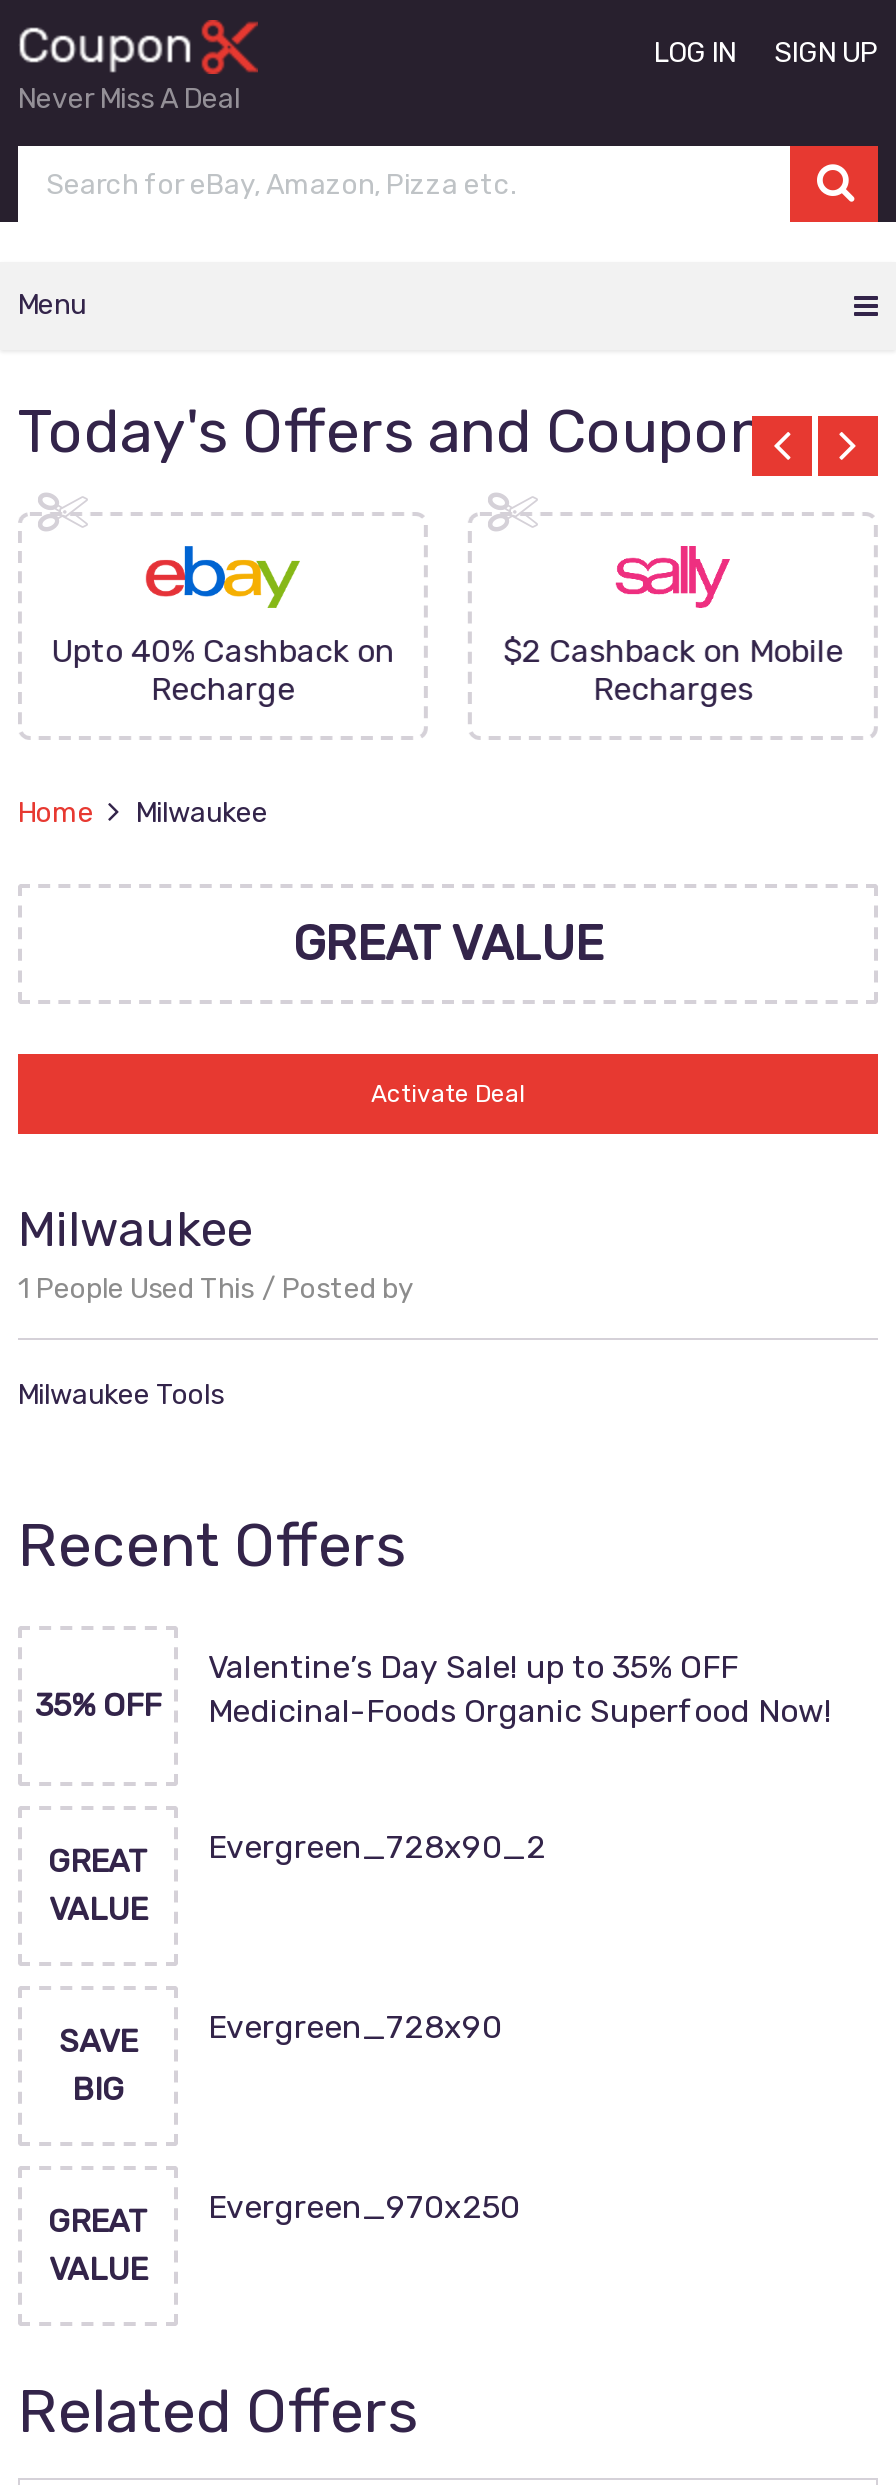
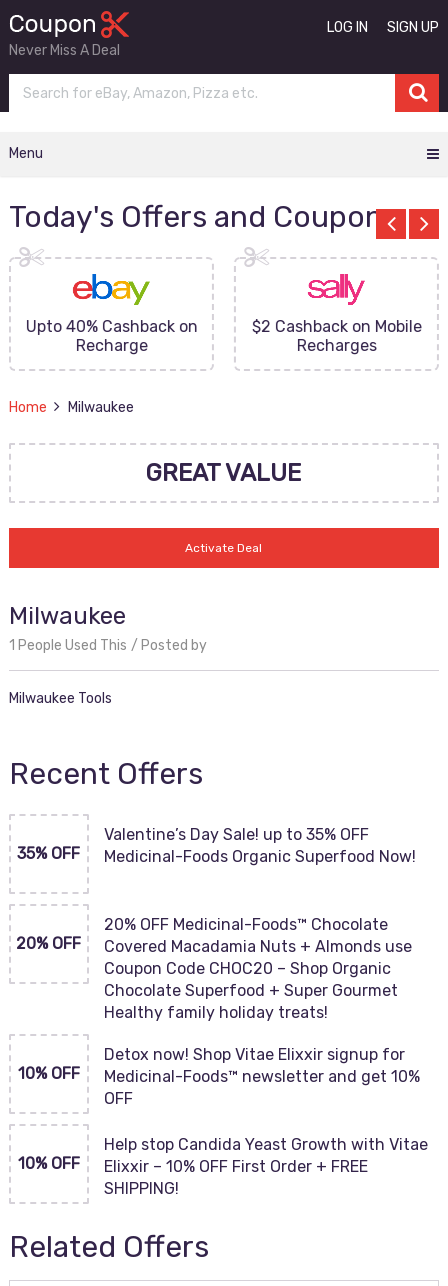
[208,1828,546,1866] Evergreen_728x90_2 -> [104,915,412,1022] 20% OFF Medicinal-Foods™ Chocolate | Covered Macadamia Nuts + Almonds use | Coupon Code CHOC20 – Shop Organic | Chocolate Superfood + Super Gourmet | Healthy family holiday treats!
[48,1842,148,1928] GREAT | VALUE -> [16,934,81,953] 20% OFF
[208,2008,502,2046] Evergreen_728x90 -> [104,1045,420,1108] Detox now! Shop Vitae Elixxir signup for | Medicinal-Foods™ newsletter and get 10% | OFF
[59,2022,137,2108] SAVE | BIG -> [18,1064,80,1083] 10% OFF
[208,2188,520,2226] Evergreen_970x250 -> [104,1135,428,1198] Help stop Candida Yeast Growth with Vitae | Elixxir – 10% OFF First Order + FREE | SHIPPING!
[48,2202,148,2288] GREAT | VALUE -> [18,1154,80,1173] 10% OFF

